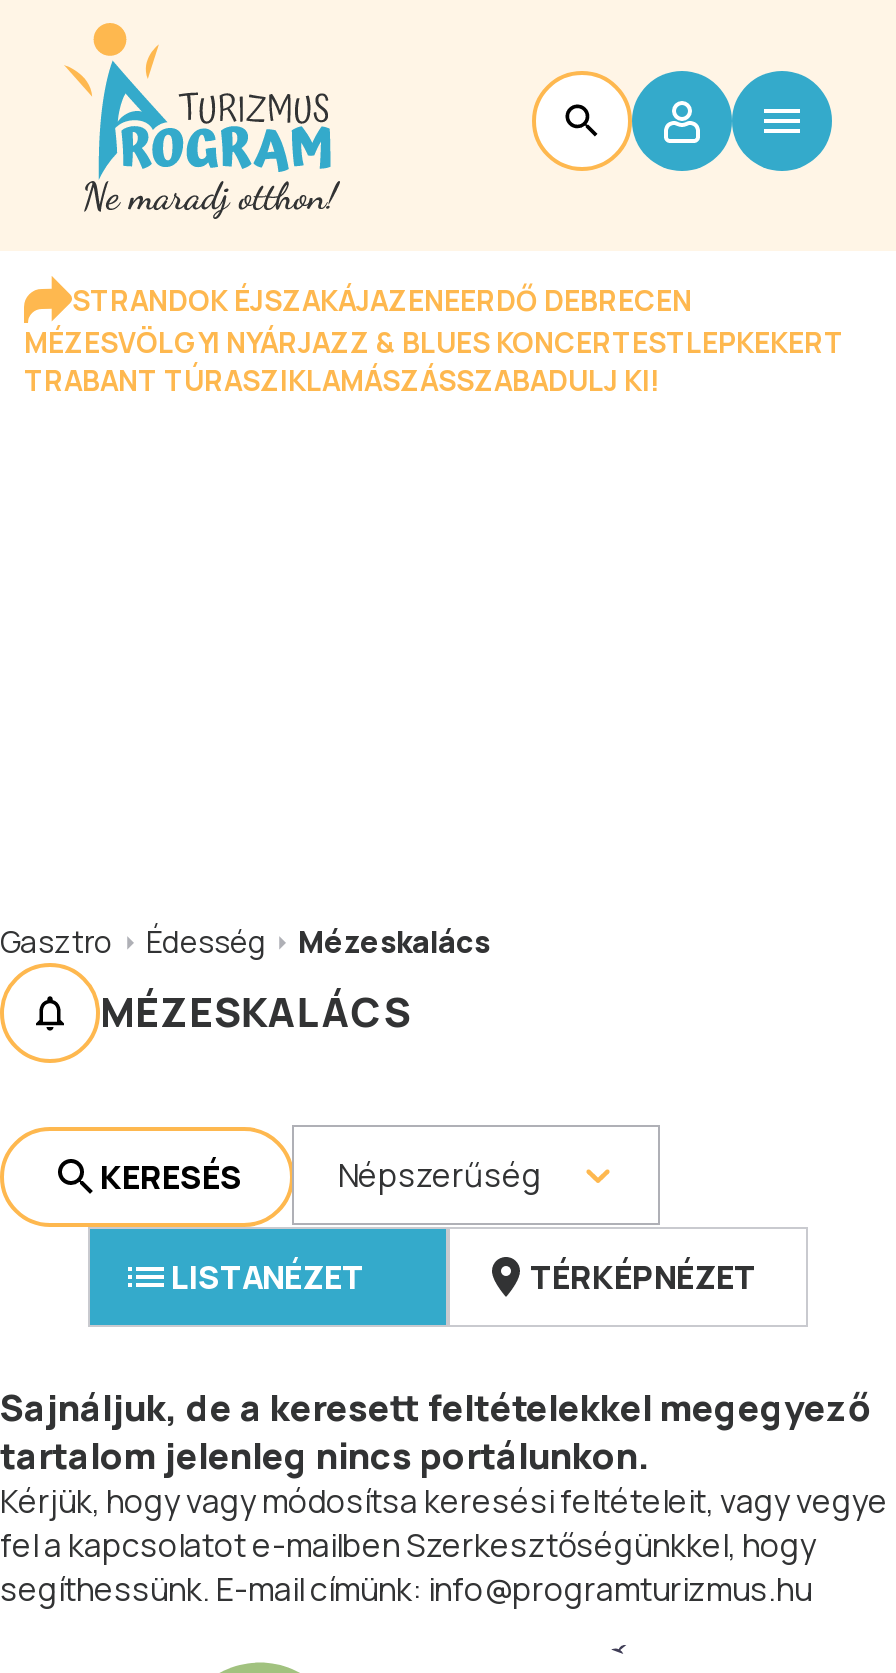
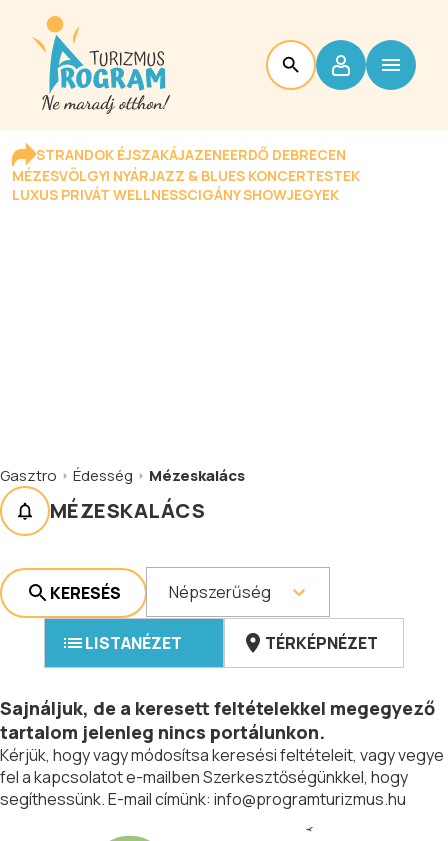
[24,323,844,399] MÉZESVÖLGYI NYÁRJAZZ & BLUES KONCERTESTLEPKEKERT | TRABANT TÚRASZIKLAMÁSZÁSSZABADULJ KI! -> [12,166,360,204] MÉZESVÖLGYI NYÁRJAZZ & BLUES KONCERTESTEK | LUXUS PRIVÁT WELLNESSCIGÁNY SHOWJEGYEK

